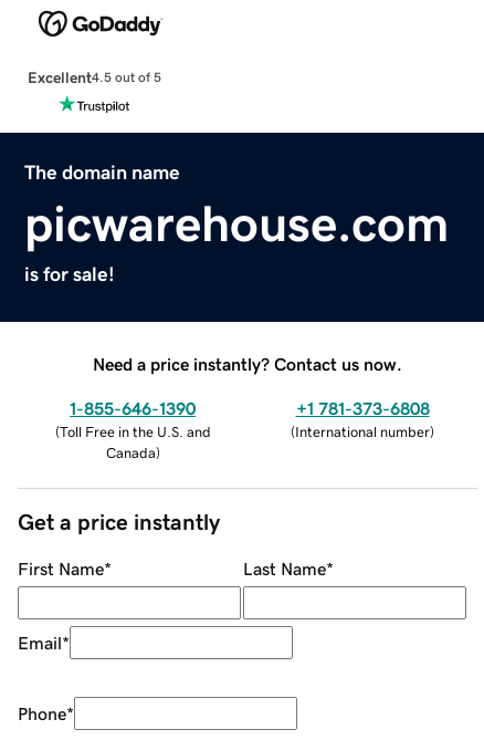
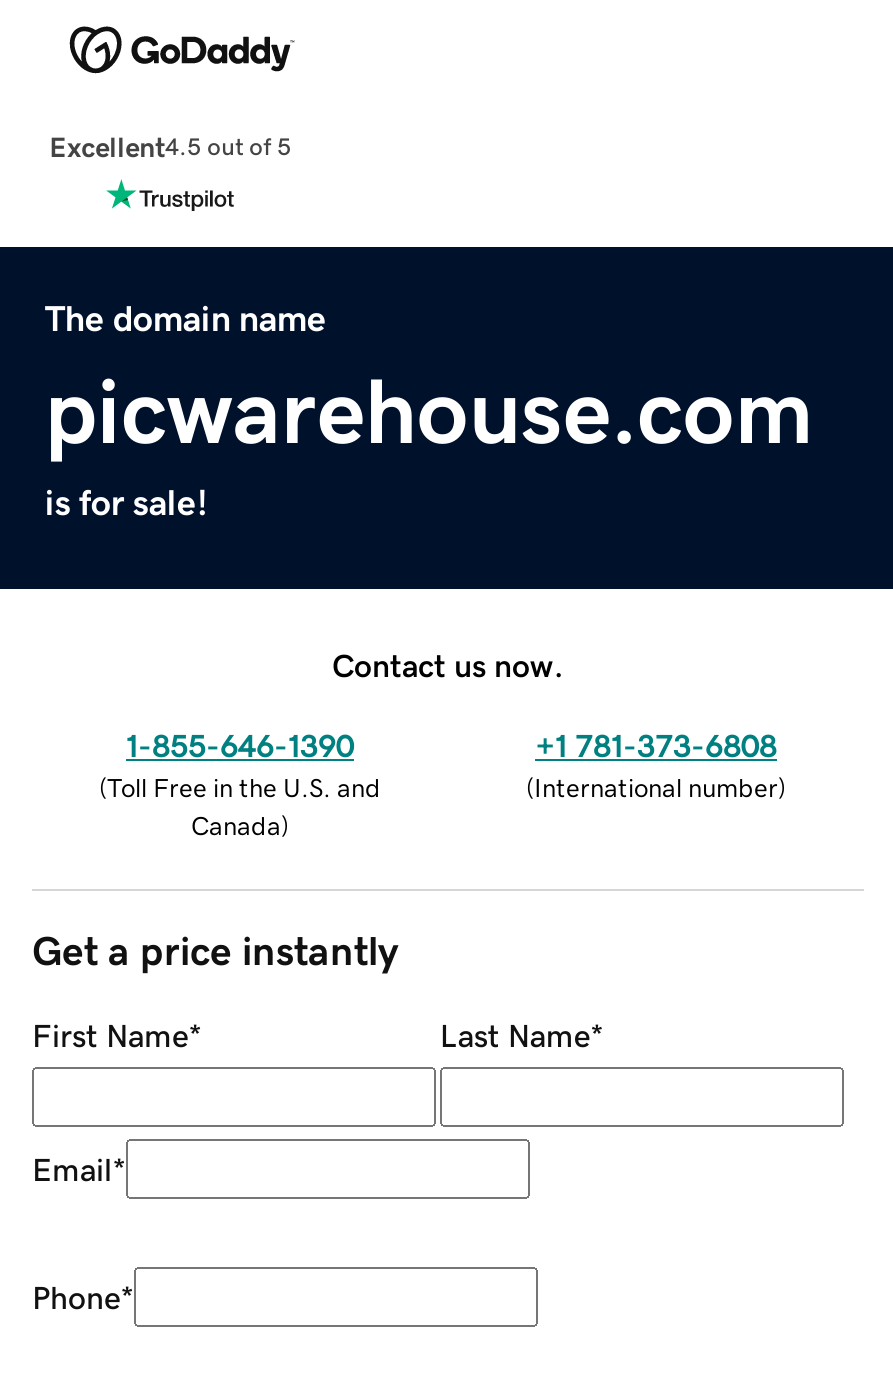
[93,355,402,372] Need a price instantly? Contact us now. -> [332,648,564,680] Contact us now.

